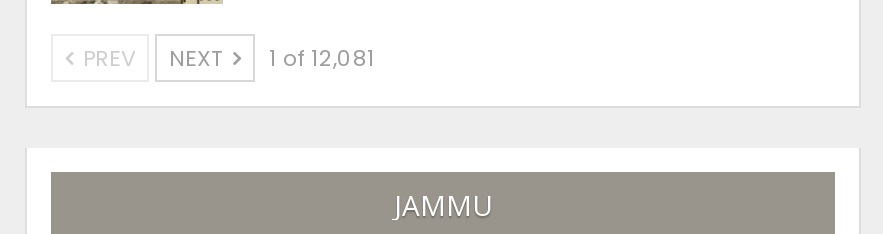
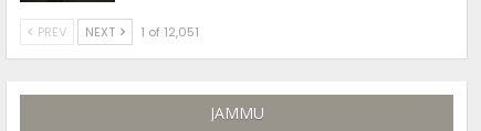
[77,42,375,74] PREV NEXT 1 of 12,081 -> [34,23,199,41] PREV NEXT 1 of 12,051

